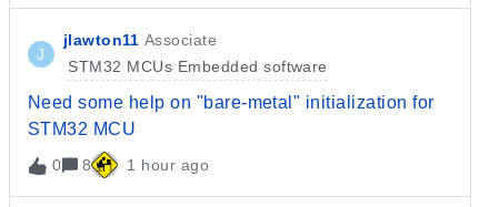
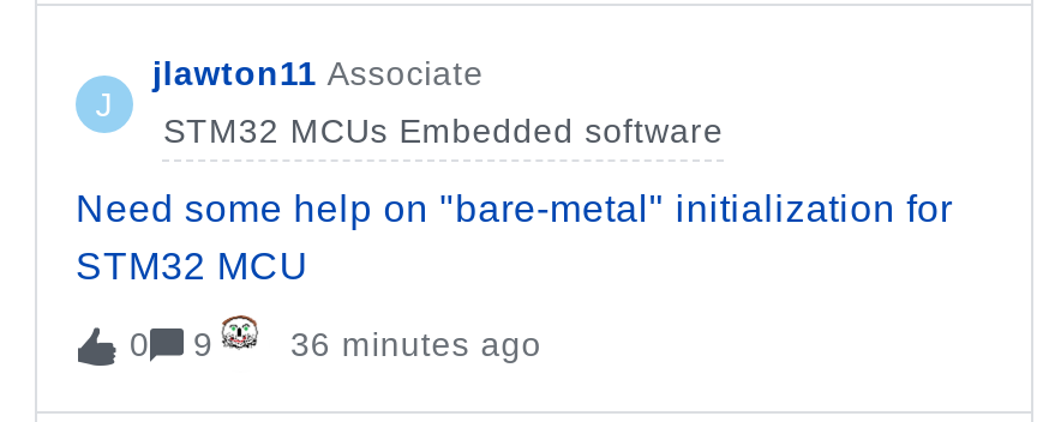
[82,156,209,174] 8 | 1 hour ago -> [193,325,542,363] 9 | 36 minutes ago

